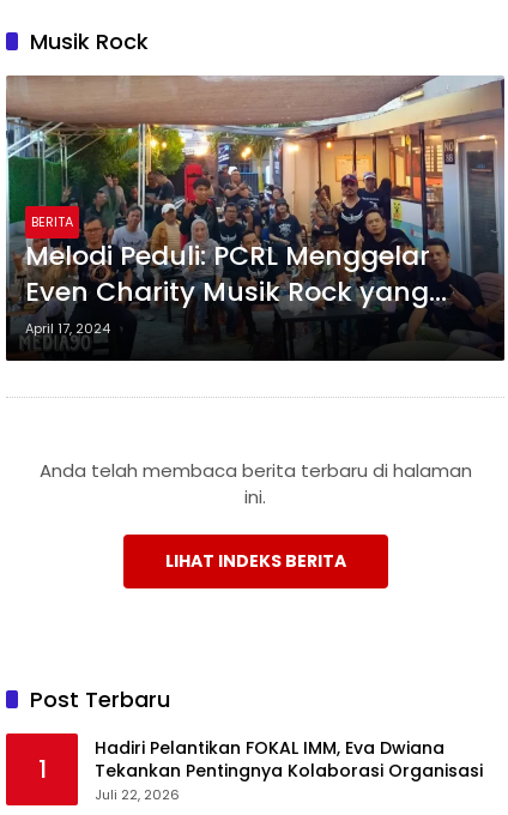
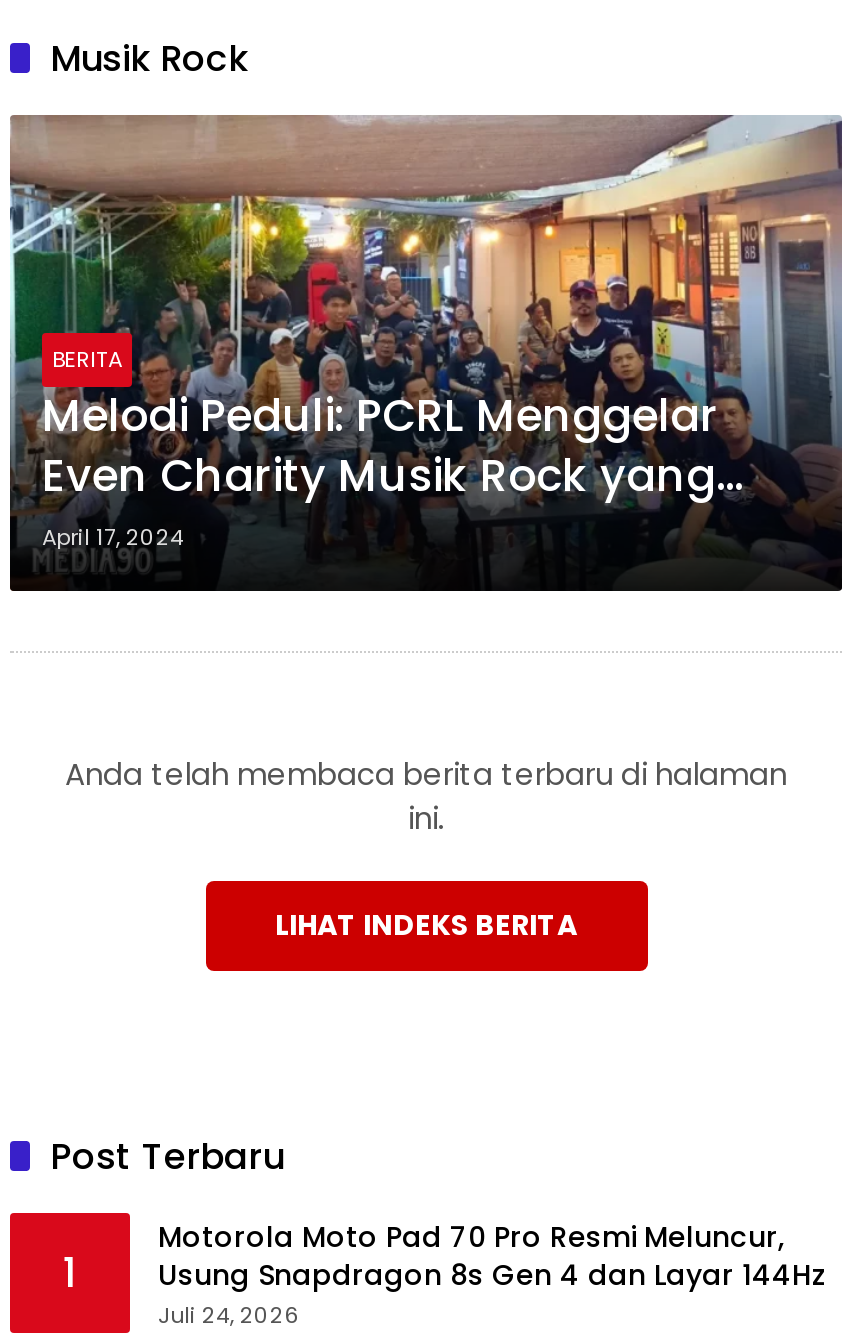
[95,736,483,804] Hadiri Pelantikan FOKAL IMM, Eva Dwiana | Tekankan Pentingnya Kolaborasi Organisasi | Juli 22, 2026 -> [158,1216,826,1330] Motorola Moto Pad 70 Pro Resmi Meluncur, | Usung Snapdragon 8s Gen 4 dan Layar 144Hz | Juli 24, 2026

